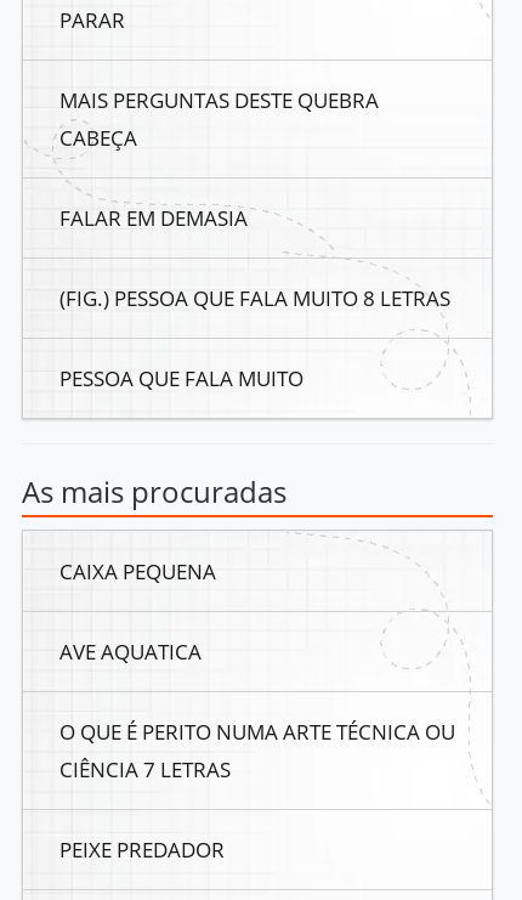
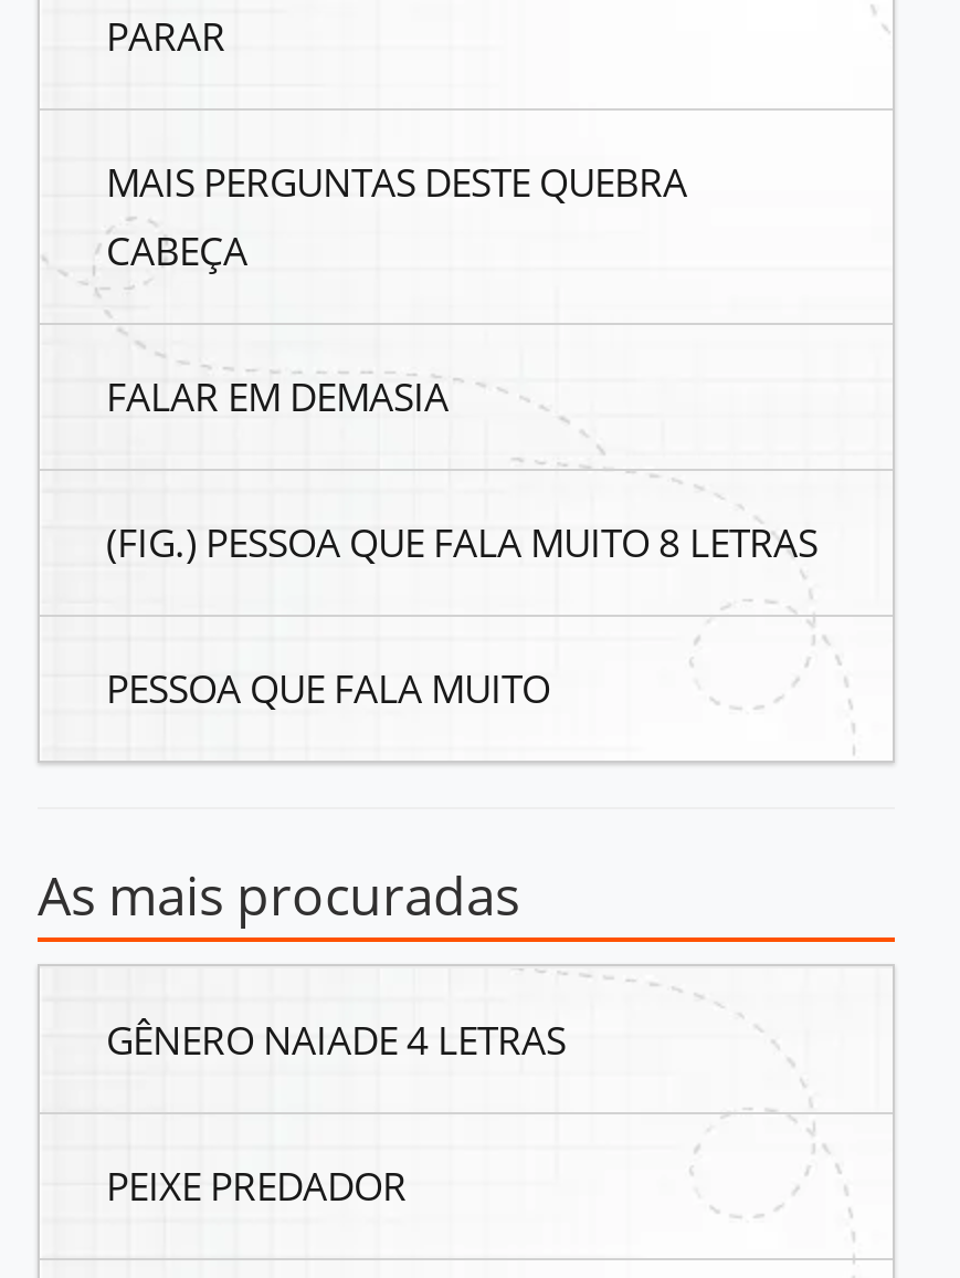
[59,557,455,784] CAIXA PEQUENA | AVE AQUATICA | O QUE É PERITO NUMA ARTE TÉCNICA OU | CIÊNCIA 7 LETRAS -> [106,1013,566,1066] GÊNERO NAIADE 4 LETRAS

